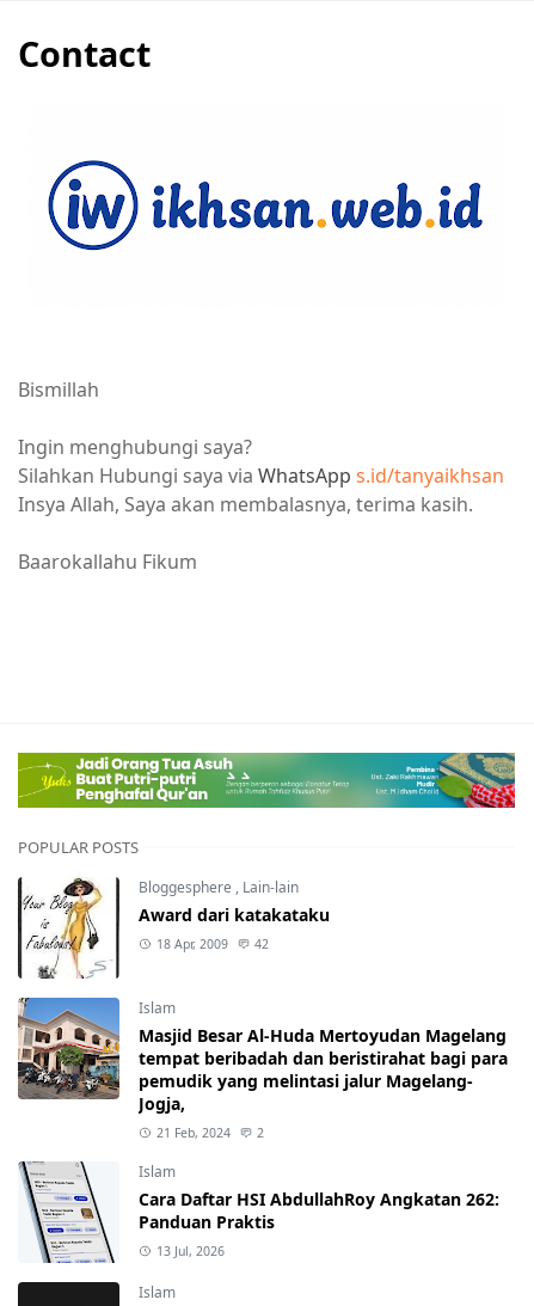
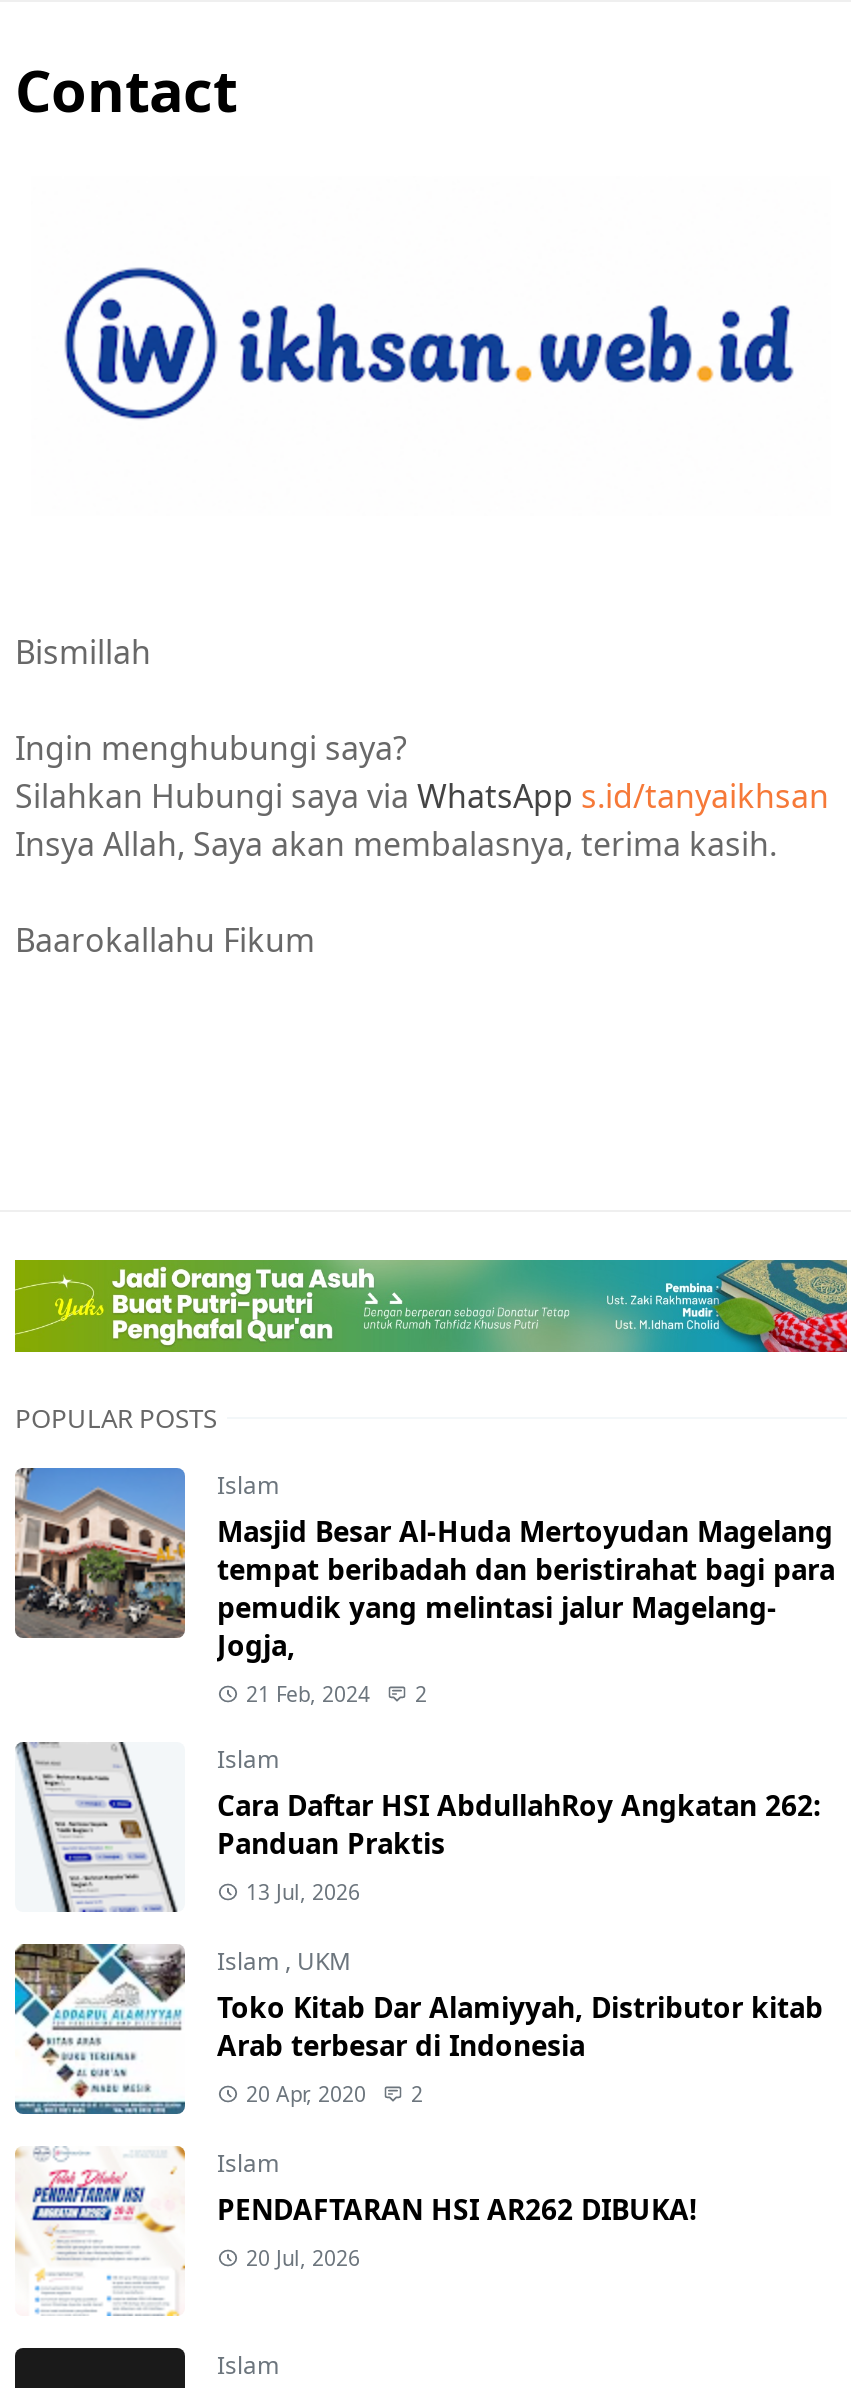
[17,877,330,977] [image] | Bloggesphere, Lain-lain | Award dari katakataku | 18 Apr, 2009 | 42 -> none
moved [16,997,508,1259] -> [11,1467,835,1905]: [image] | Islam | Masjid Besar Al-Huda Mertoyudan Magelang | ... | Panduan Praktis | 13 Jul, 2026
none -> [13,1942,823,2271] [image] | Islam, UKM | Toko Kitab Dar Alamiyyah, Distributor kitab | Arab terbesar di Indonesia | 20 Apr, 2020 | 2 | Islam | PENDAFTARAN HSI AR262 DIBUKA! | 20 Jul, 2026
none -> [15,2144,187,2316] [image]

